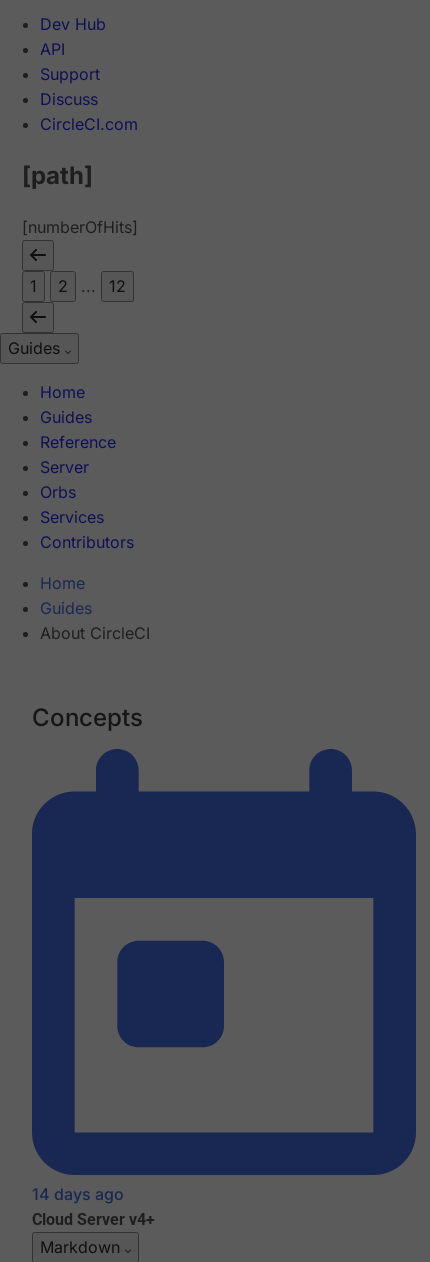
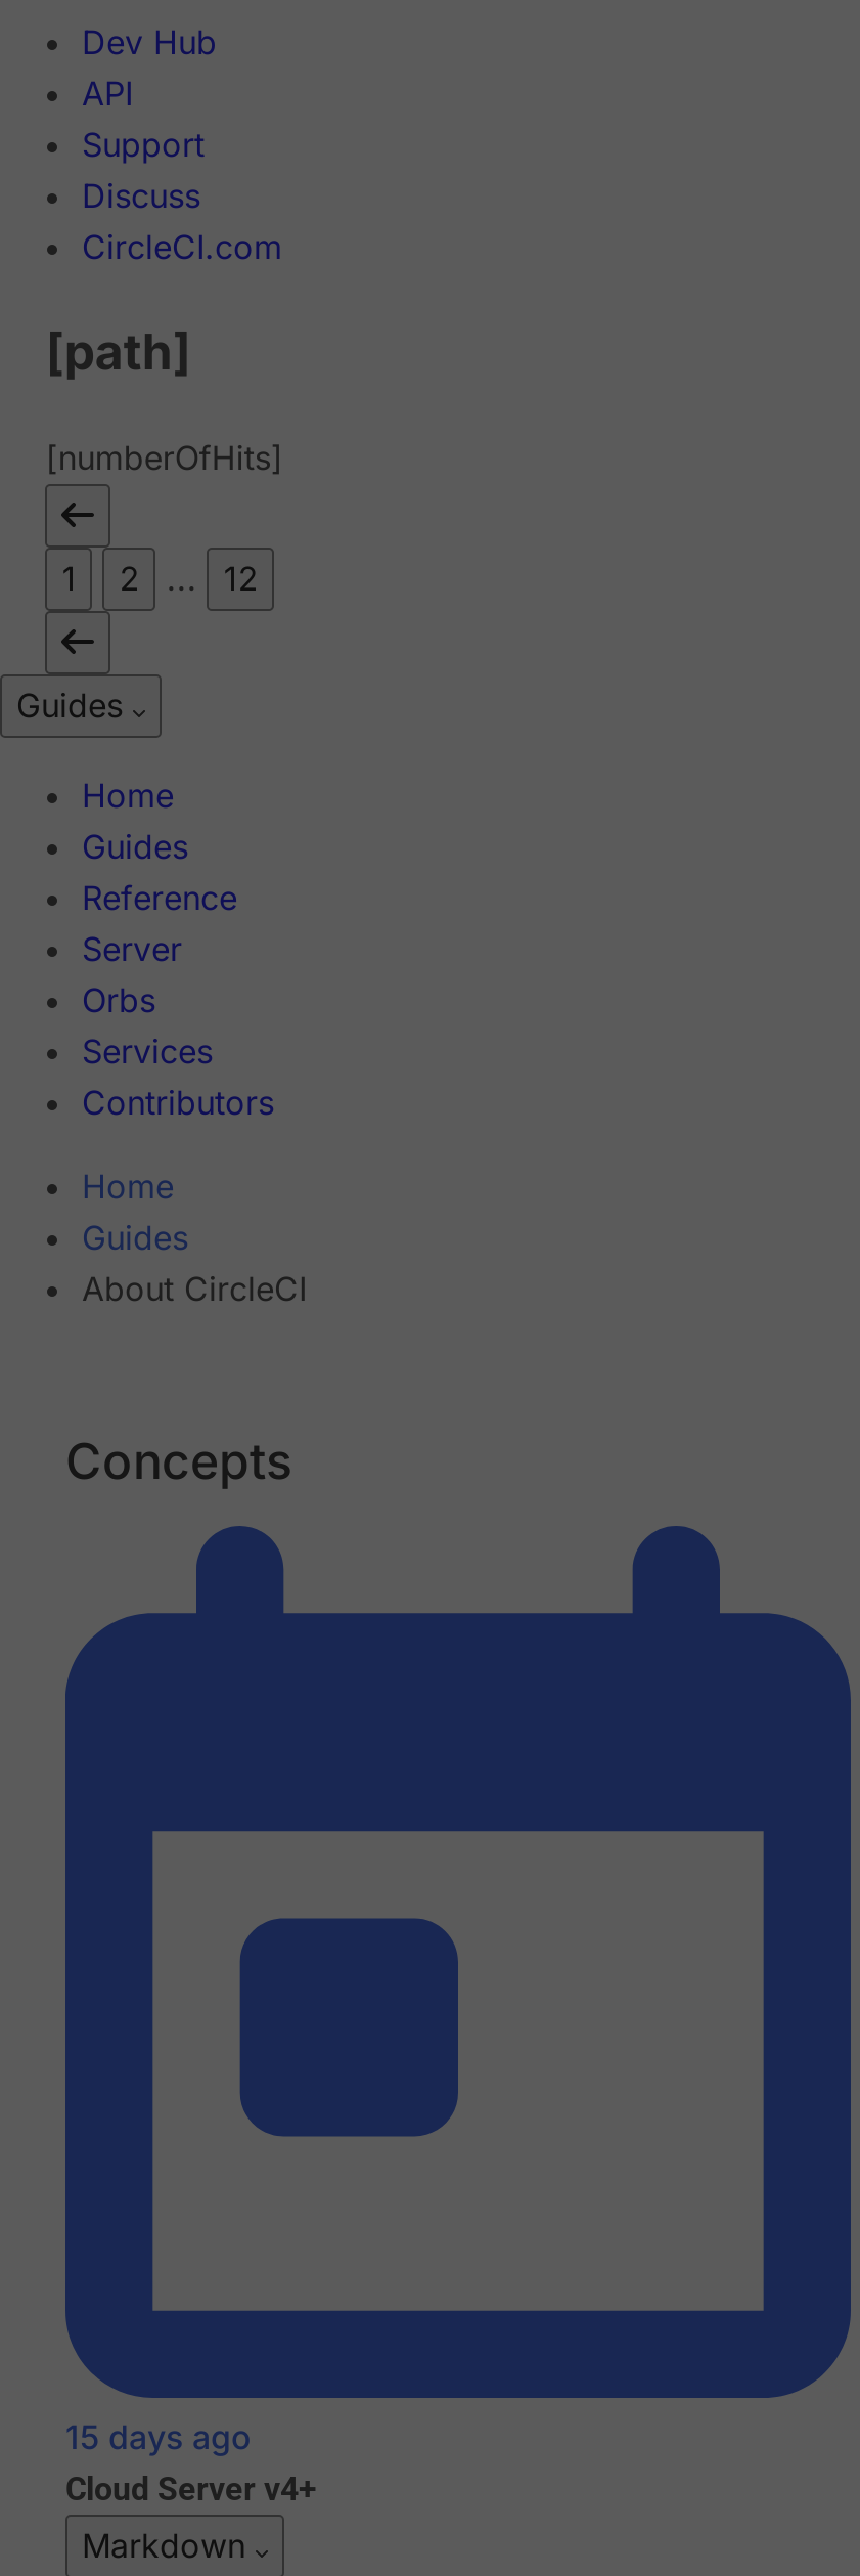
[32,1184,124,1204] 14 days ago -> [65,2417,252,2458] 15 days ago

